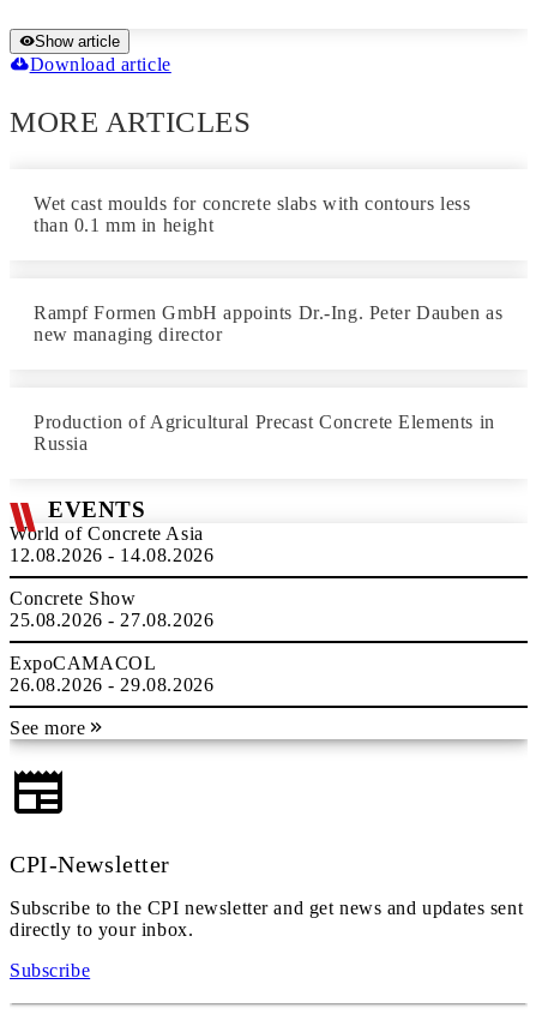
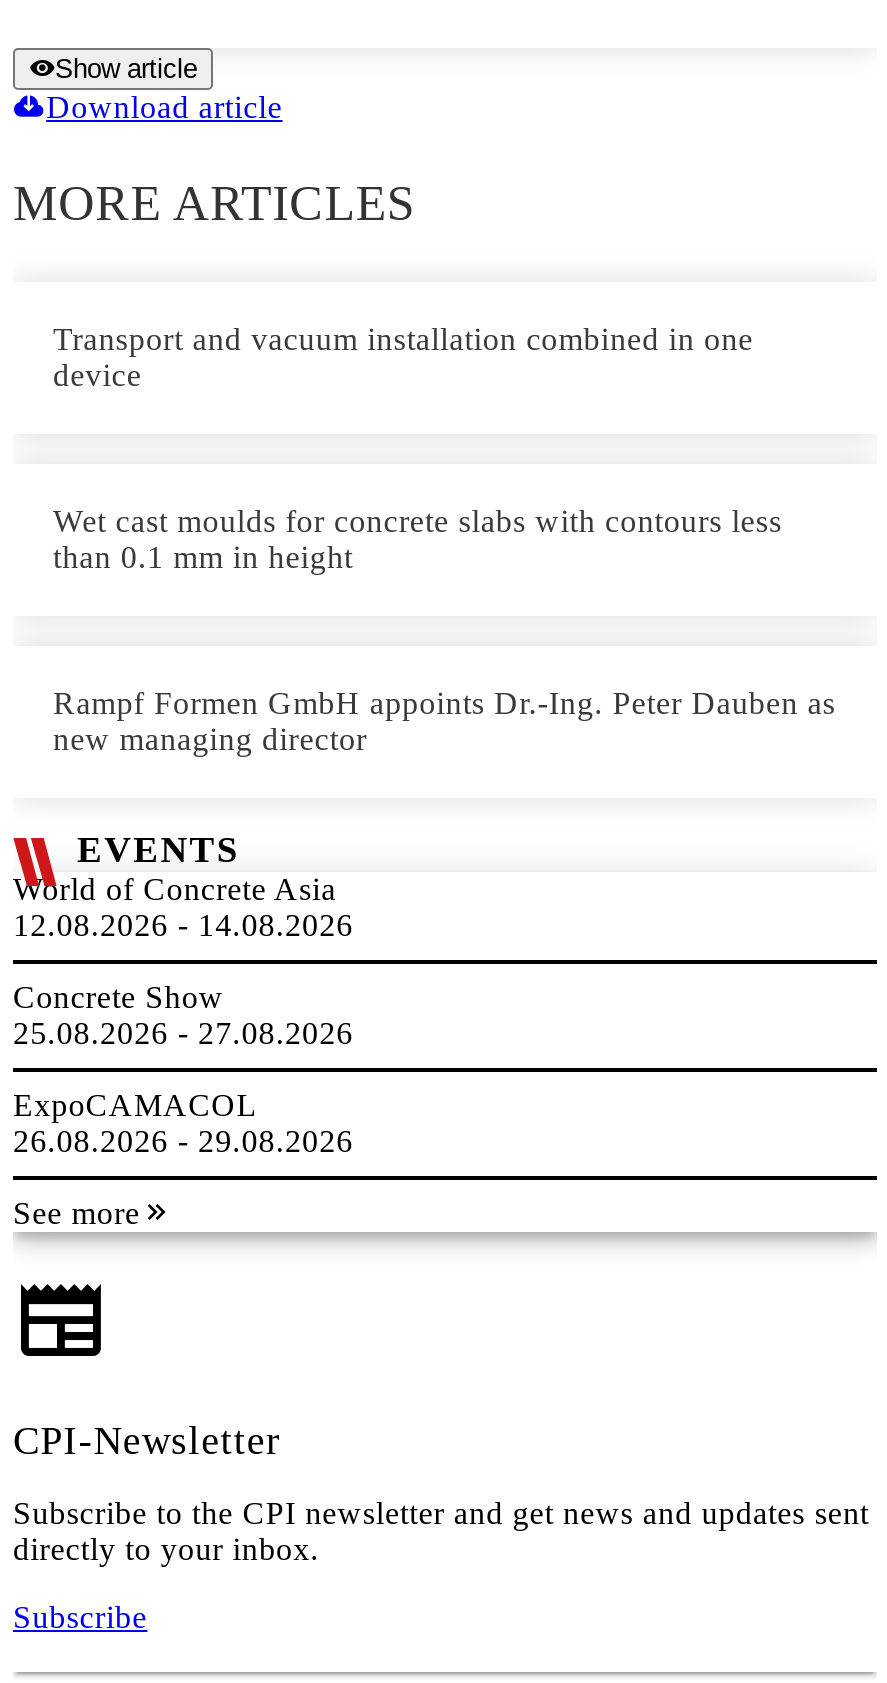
none -> [53,322,753,392] Transport and vacuum installation combined in one | device
moved [34,193,503,344] -> [53,504,836,756]: Wet cast moulds for concrete slabs with contours less | than 0.1 mm in height | Rampf Formen GmbH appoints Dr.-Ing. Peter Dauben as | new managing director
[34,412,495,454] Production of Agricultural Precast Concrete Elements in | Russia -> none

